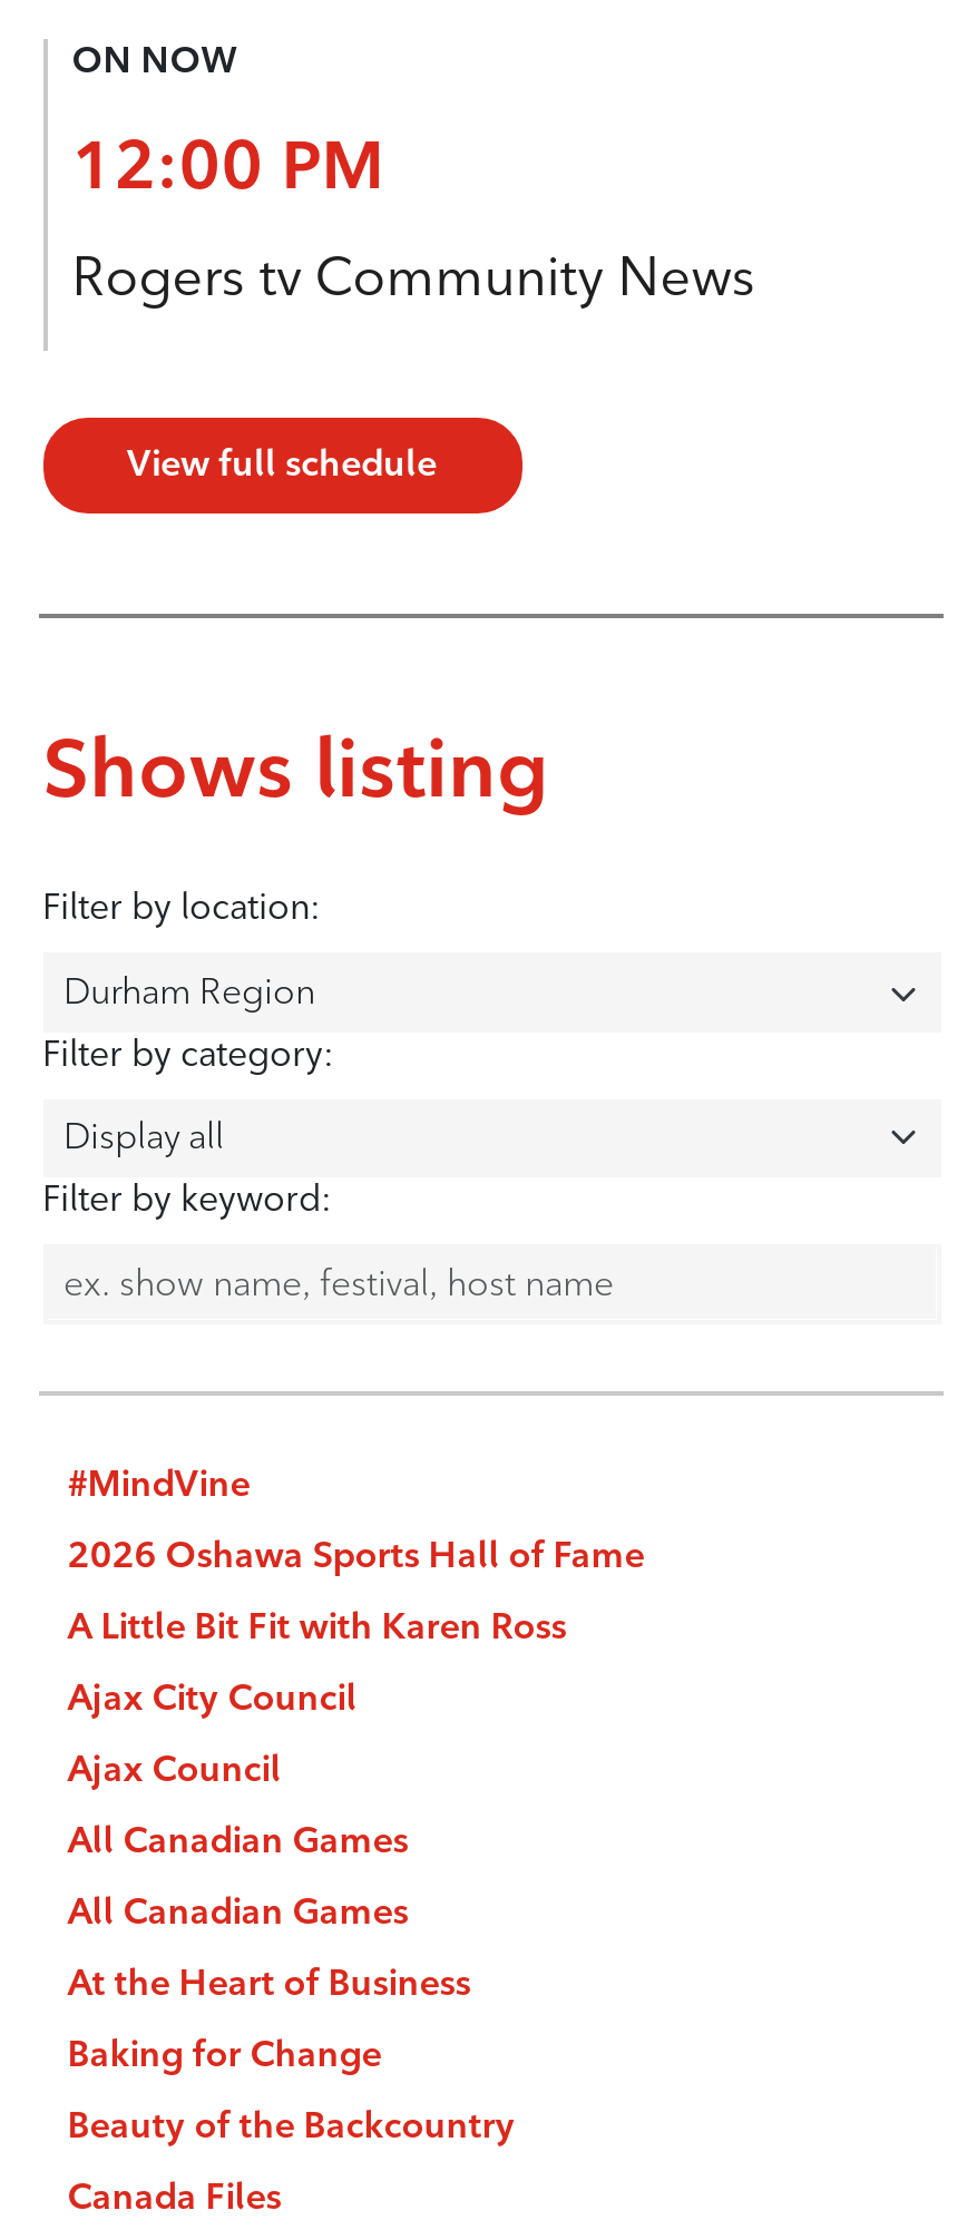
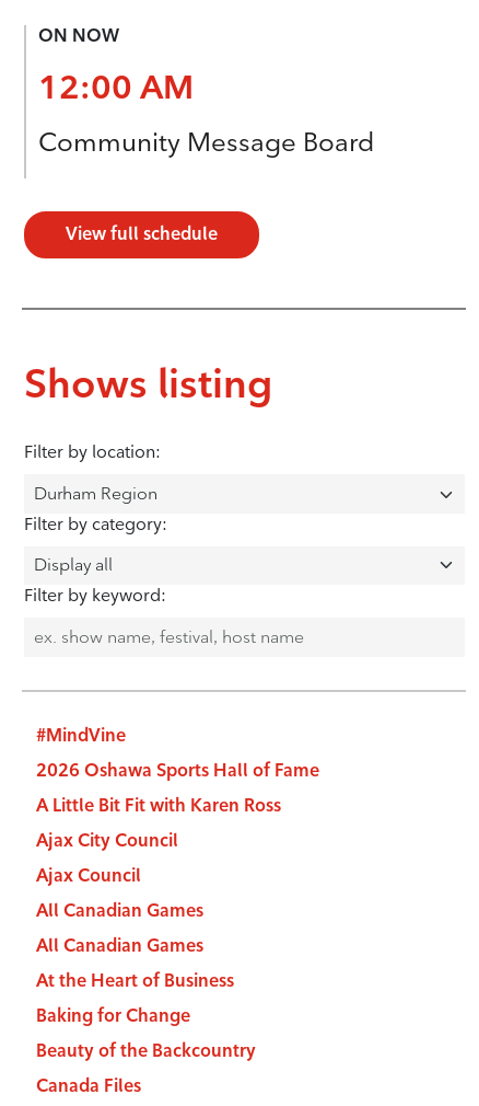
[72,123,384,205] 12:00 PM -> [38,66,193,107] 12:00 AM
[72,244,756,309] Rogers tv Community News -> [38,126,374,158] Community Message Board

